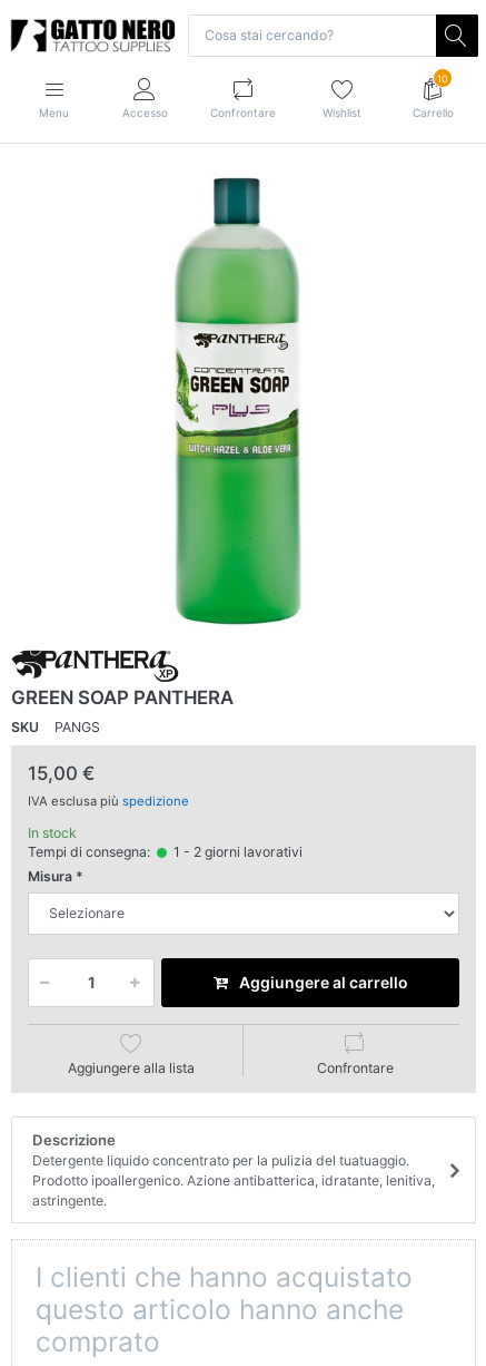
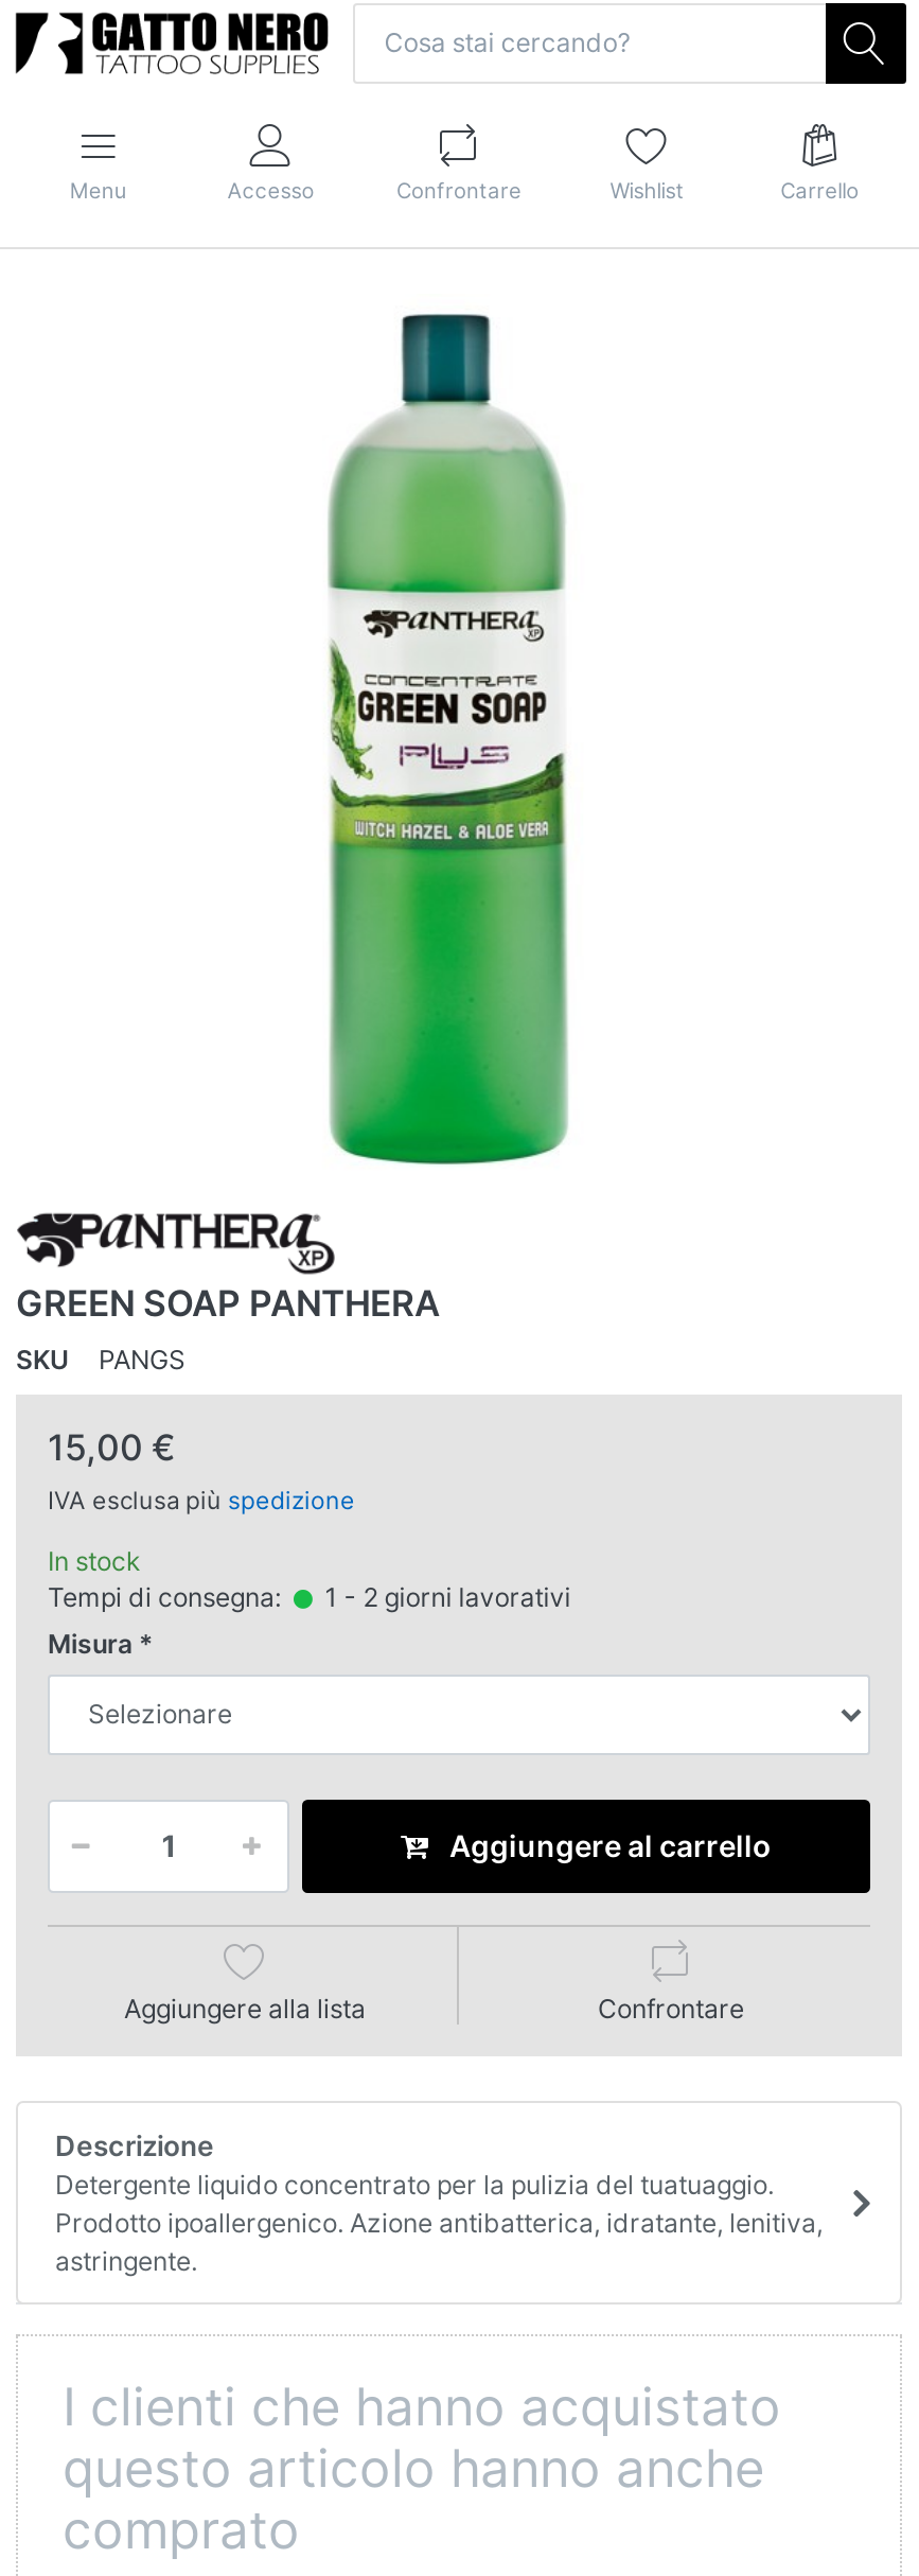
[437,73,448,85] 10 -> none

